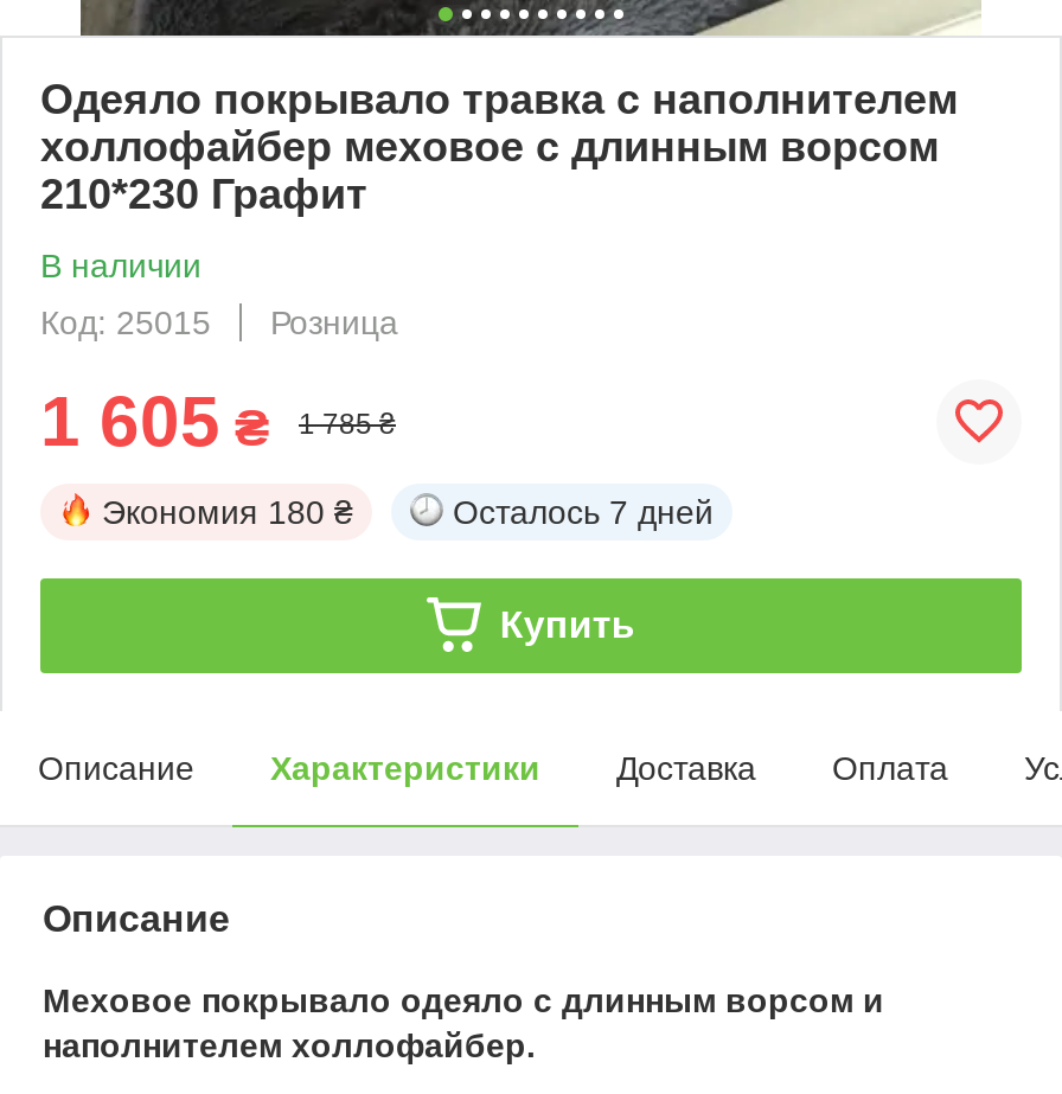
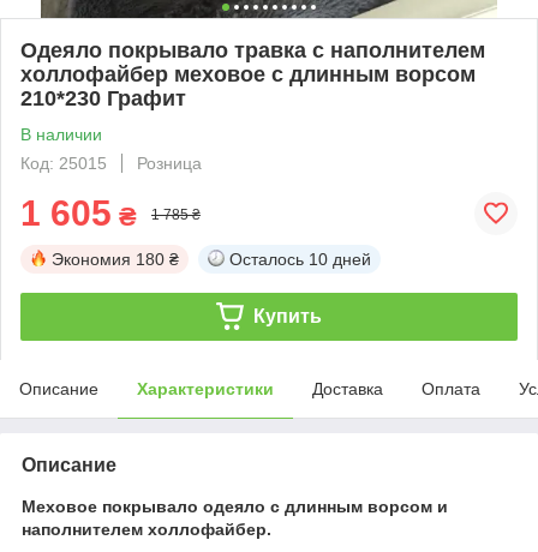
[453,493,714,531] Осталось 7 дней -> [229,249,371,269] Осталось 10 дней

